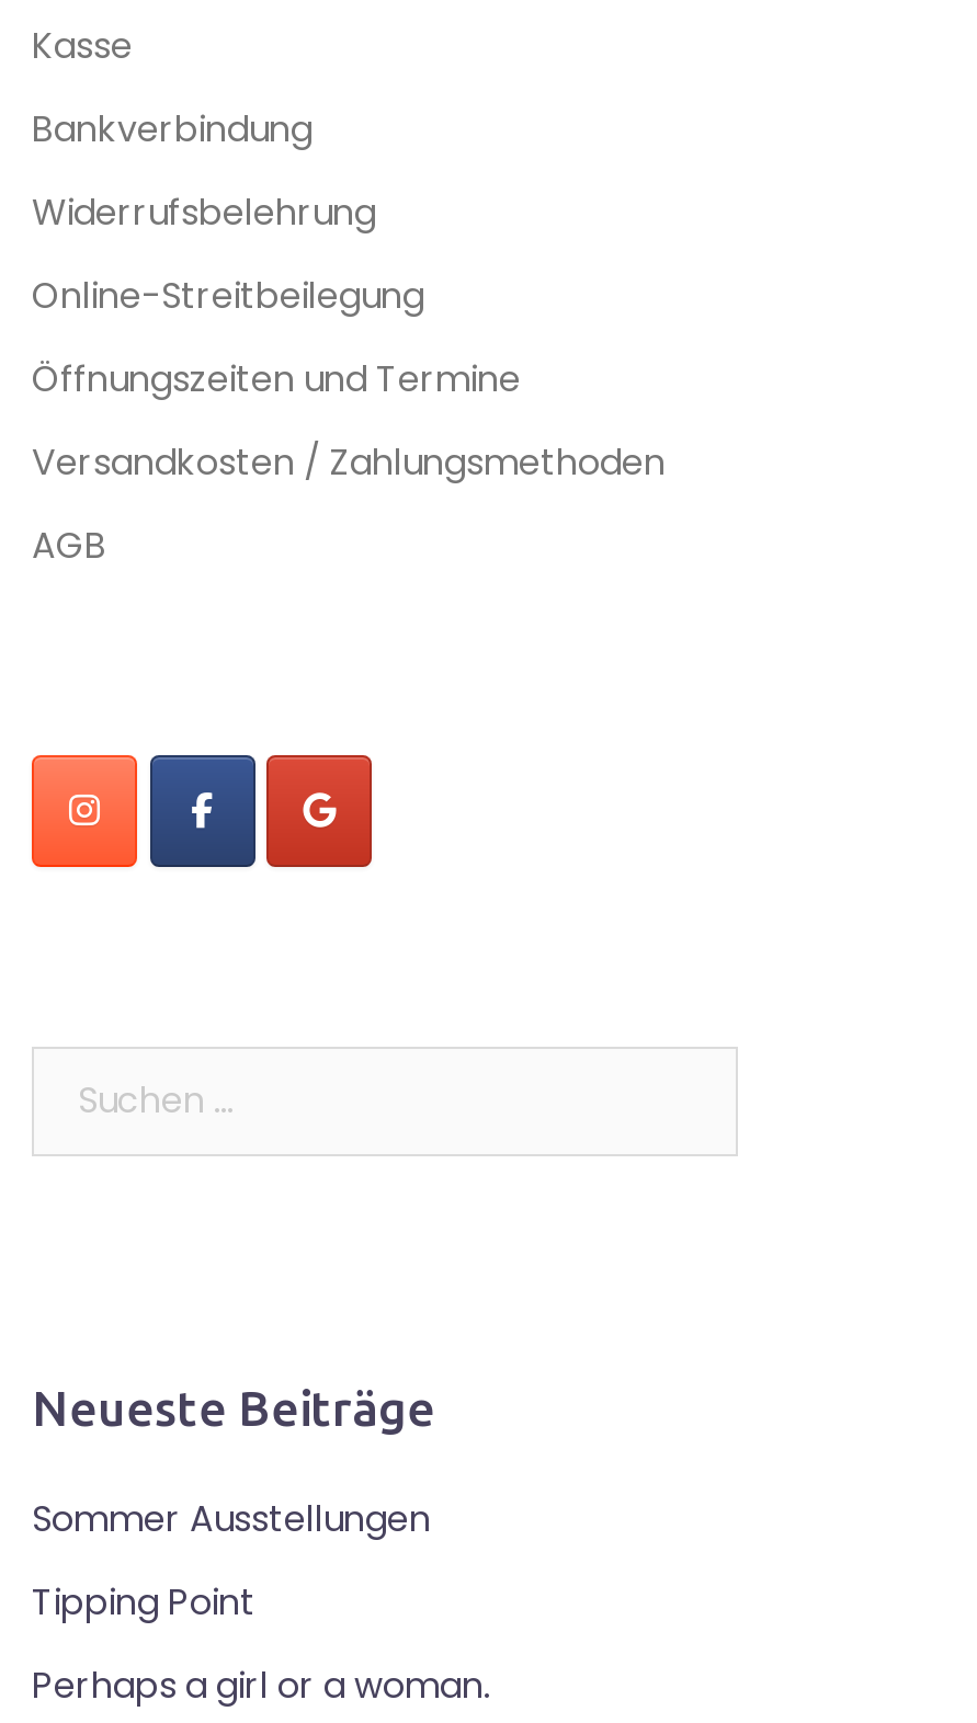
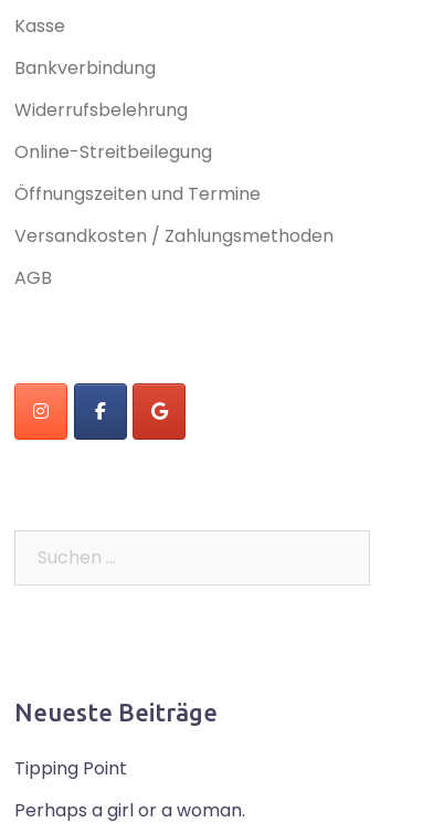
[32,1494,431,1544] Sommer Ausstellungen -> none

